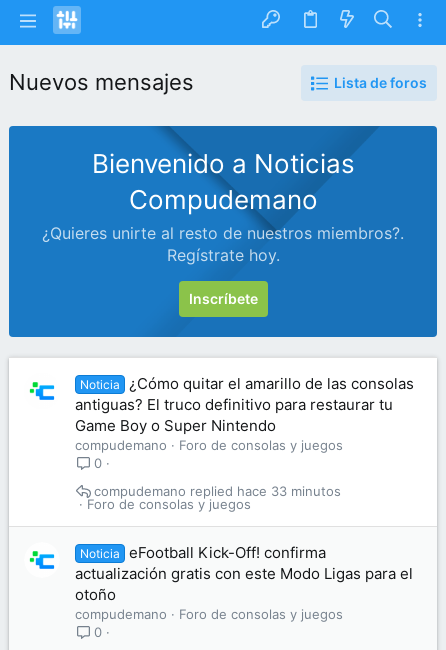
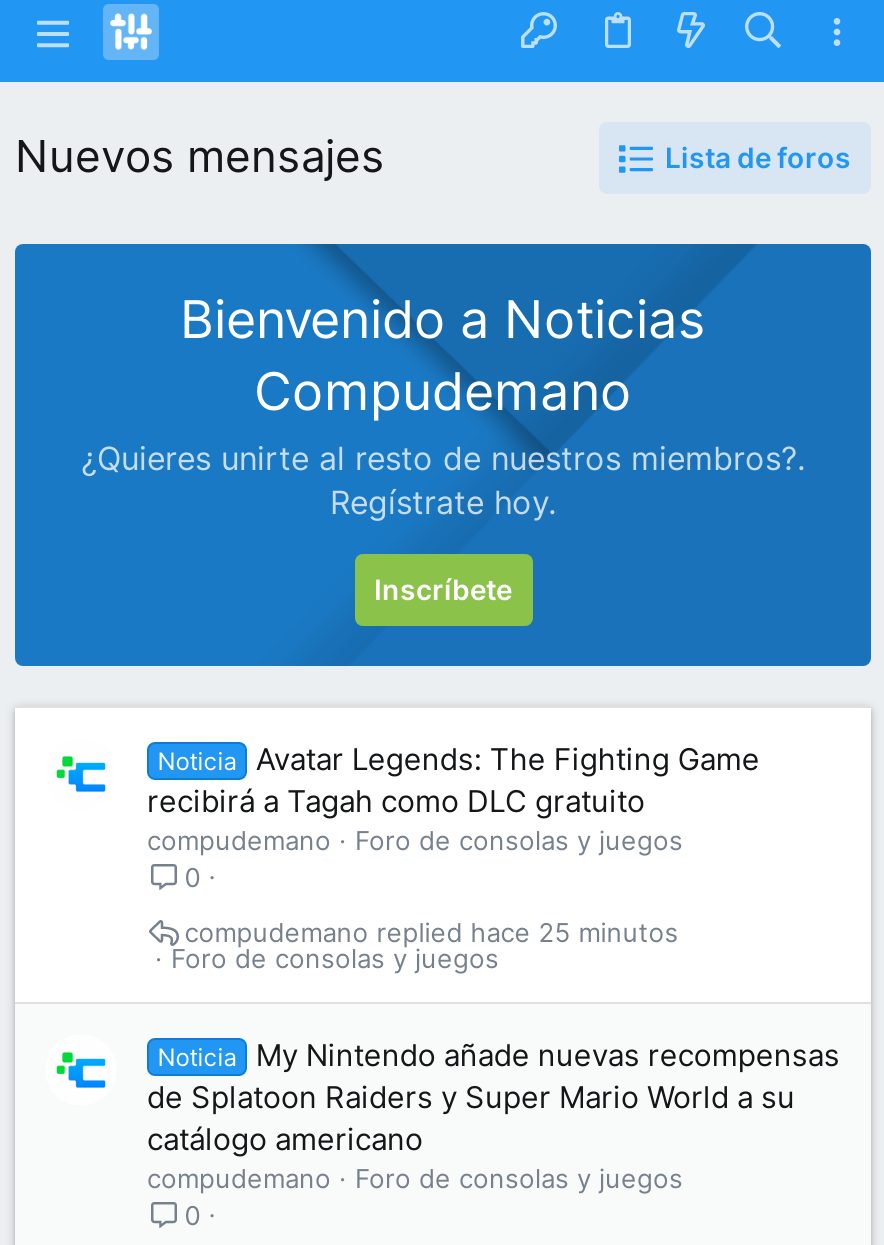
[75,374,414,435] ¿Cómo quitar el amarillo de las consolas | antiguas? El truco definitivo para restaurar tu | Game Boy o Super Nintendo -> [147,740,760,820] Avatar Legends: The Fighting Game | recibirá a Tagah como DLC gratuito
[237,483,341,499] hace 33 minutos -> [470,916,678,948] hace 25 minutos
[75,543,413,604] eFootball Kick-Off! confirma | actualización gratis con este Modo Ligas para el | otoño -> [147,1036,840,1158] My Nintendo añade nuevas recompensas | de Splatoon Raiders y Super Mario World a su | catálogo americano

